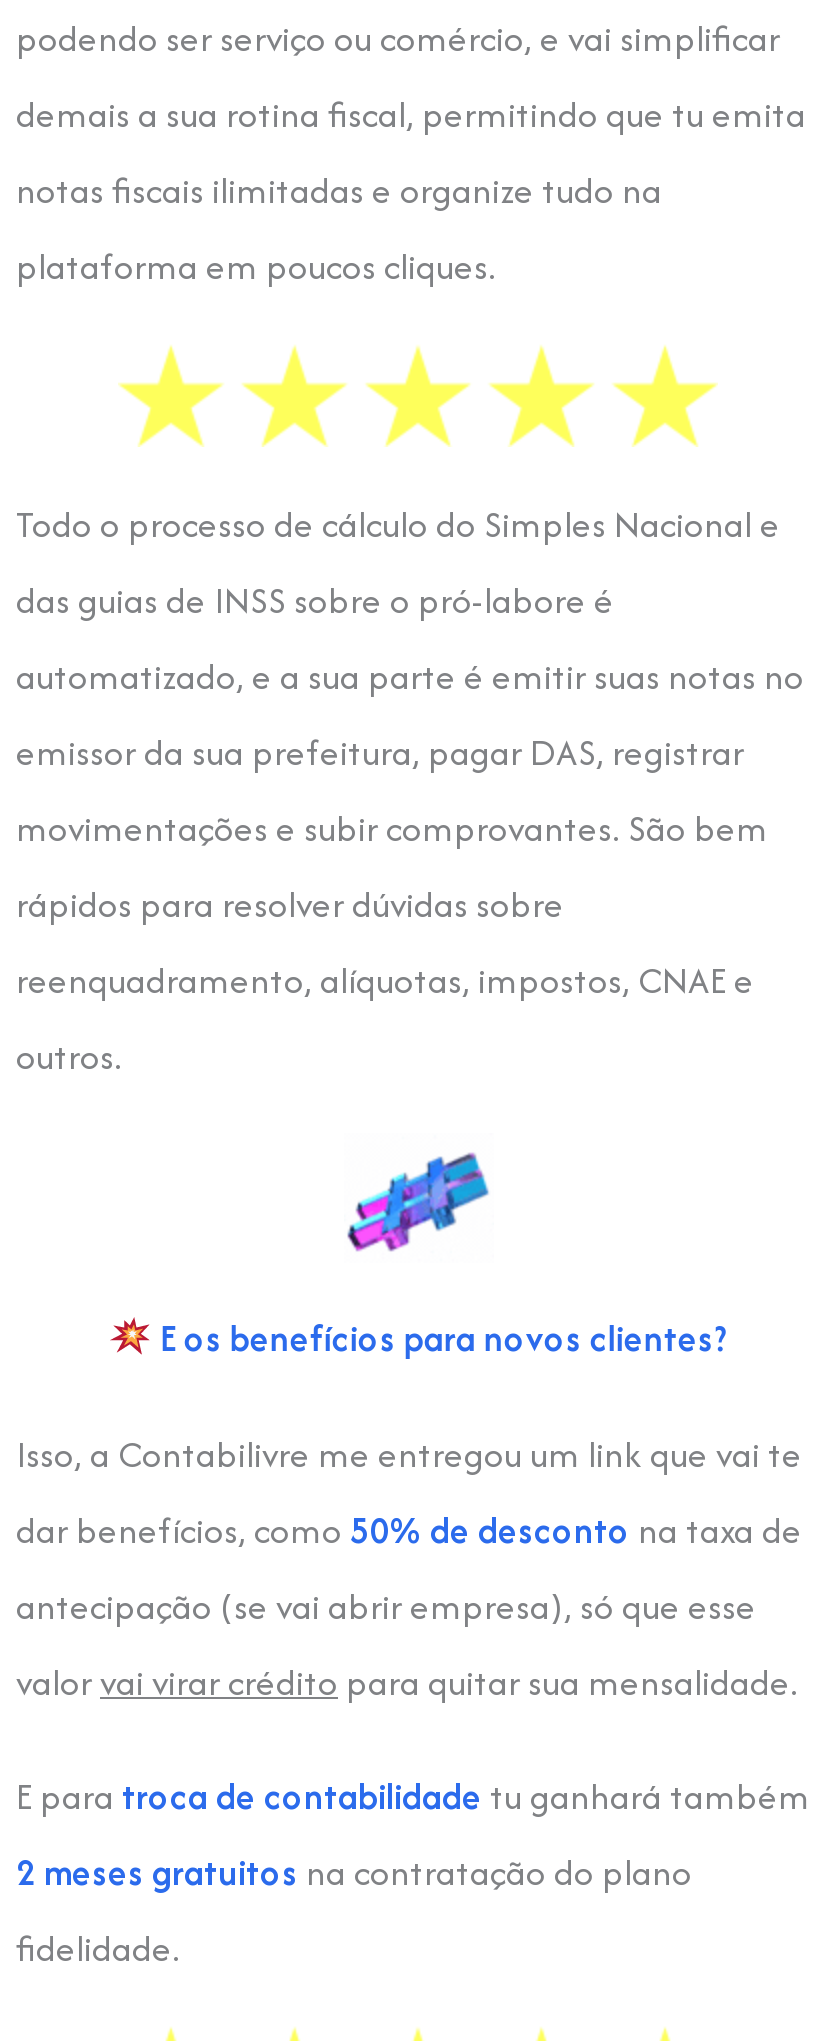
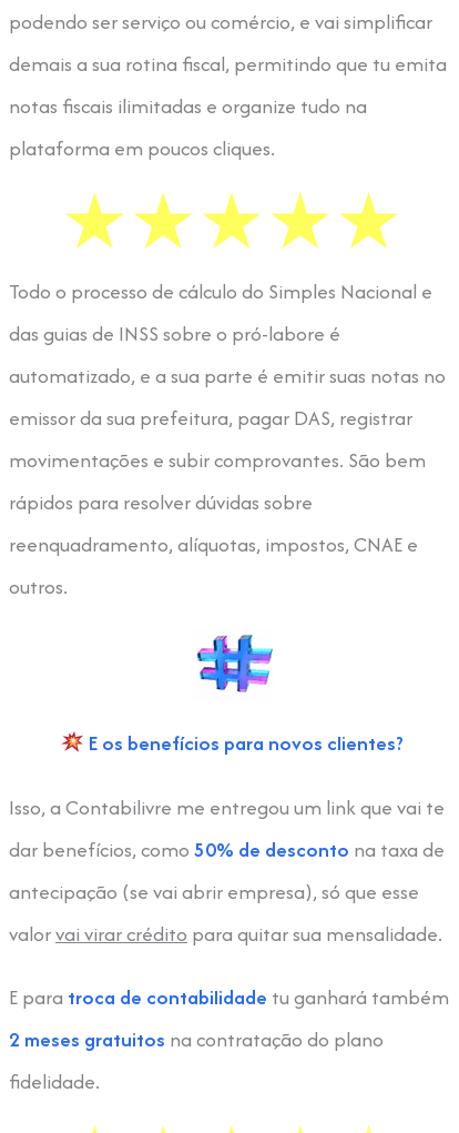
[346,1143,492,1253] [image] -> [193,634,274,695] [image]

